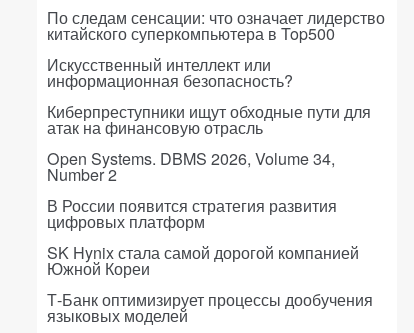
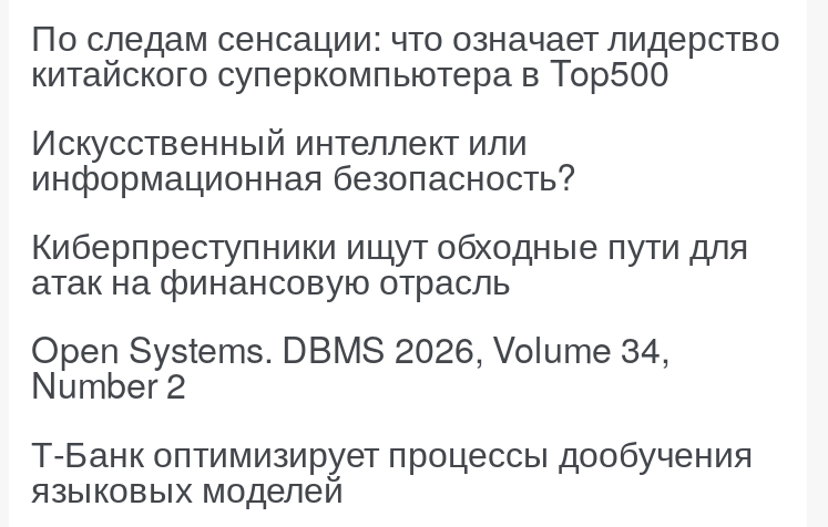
[47,194,359,280] В России появится стратегия развития | цифровых платформ | SK Hynix стала самой дорогой компанией | Южной Кореи -> none

